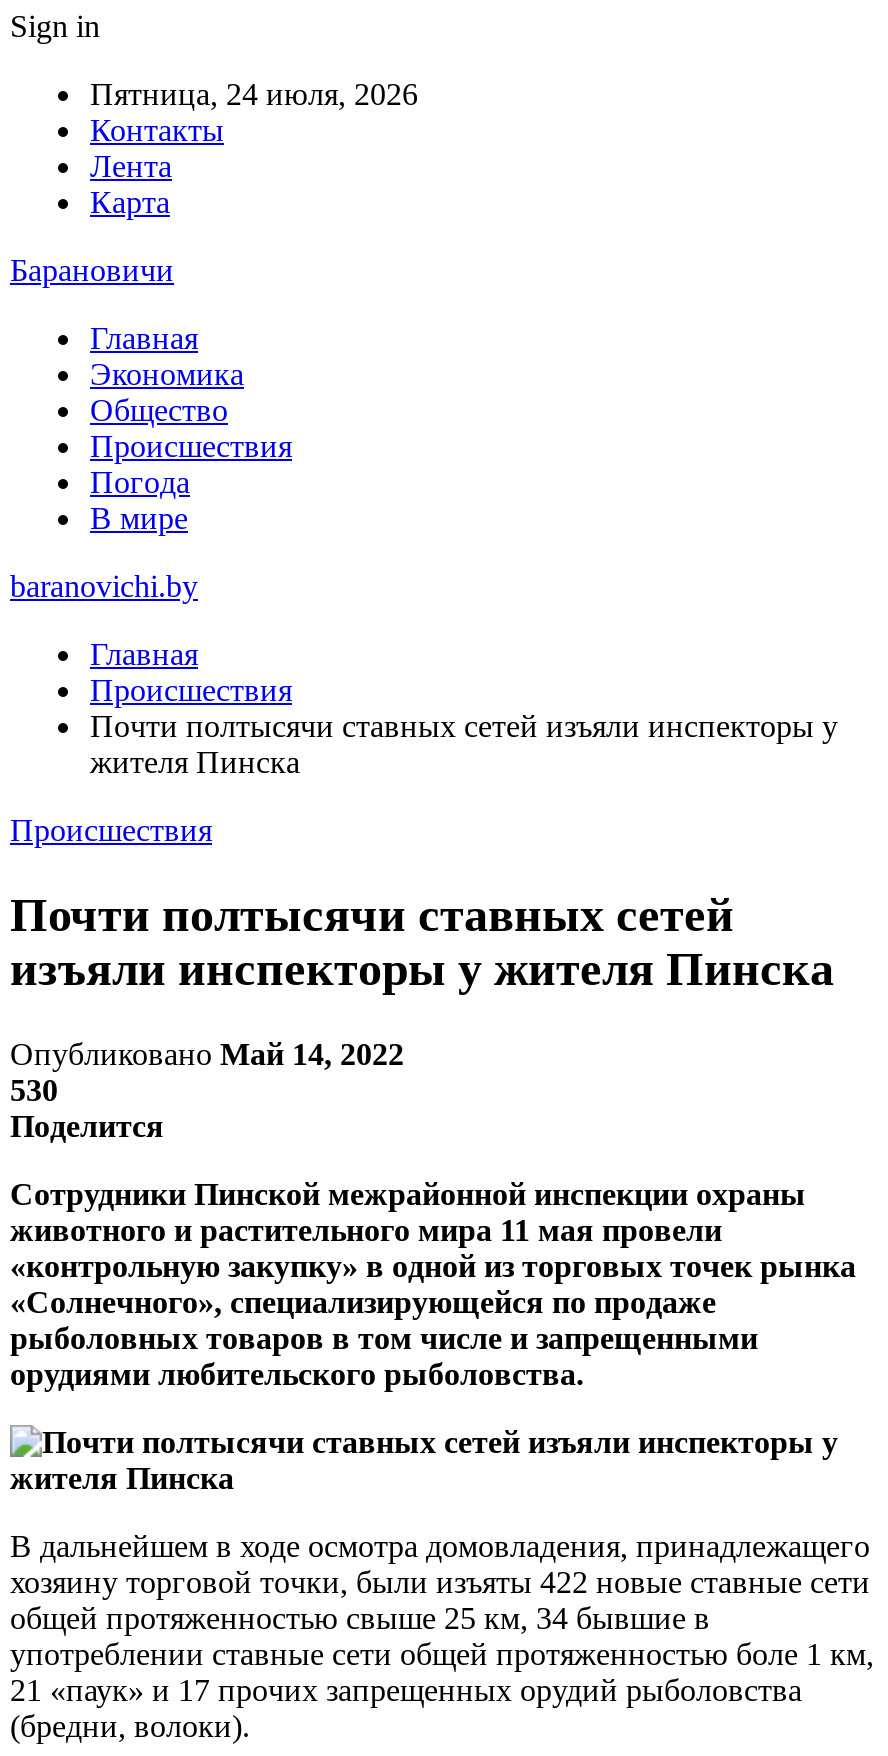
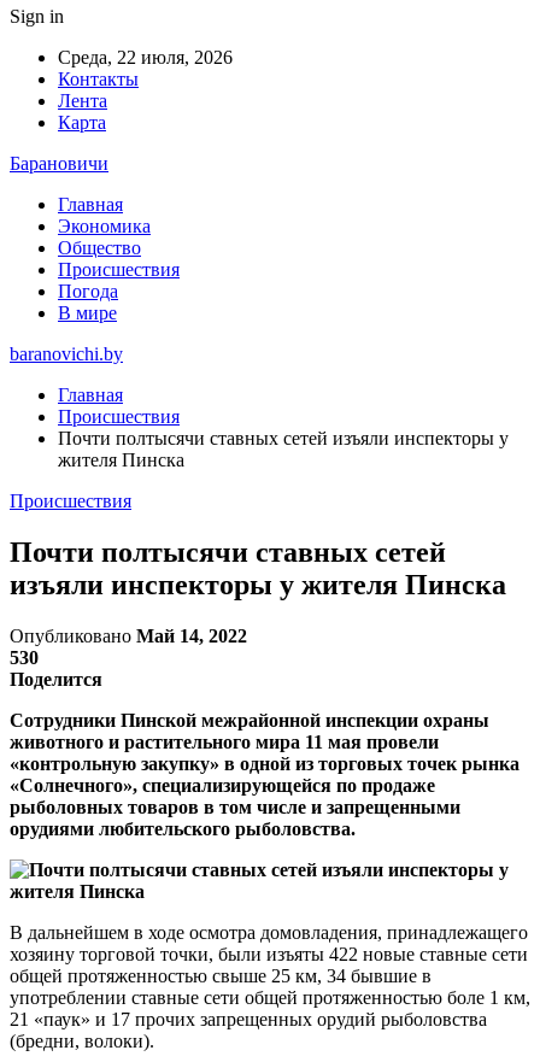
[90,77,418,111] Пятница, 24 июля, 2026 -> [58,47,233,68] Среда, 22 июля, 2026

